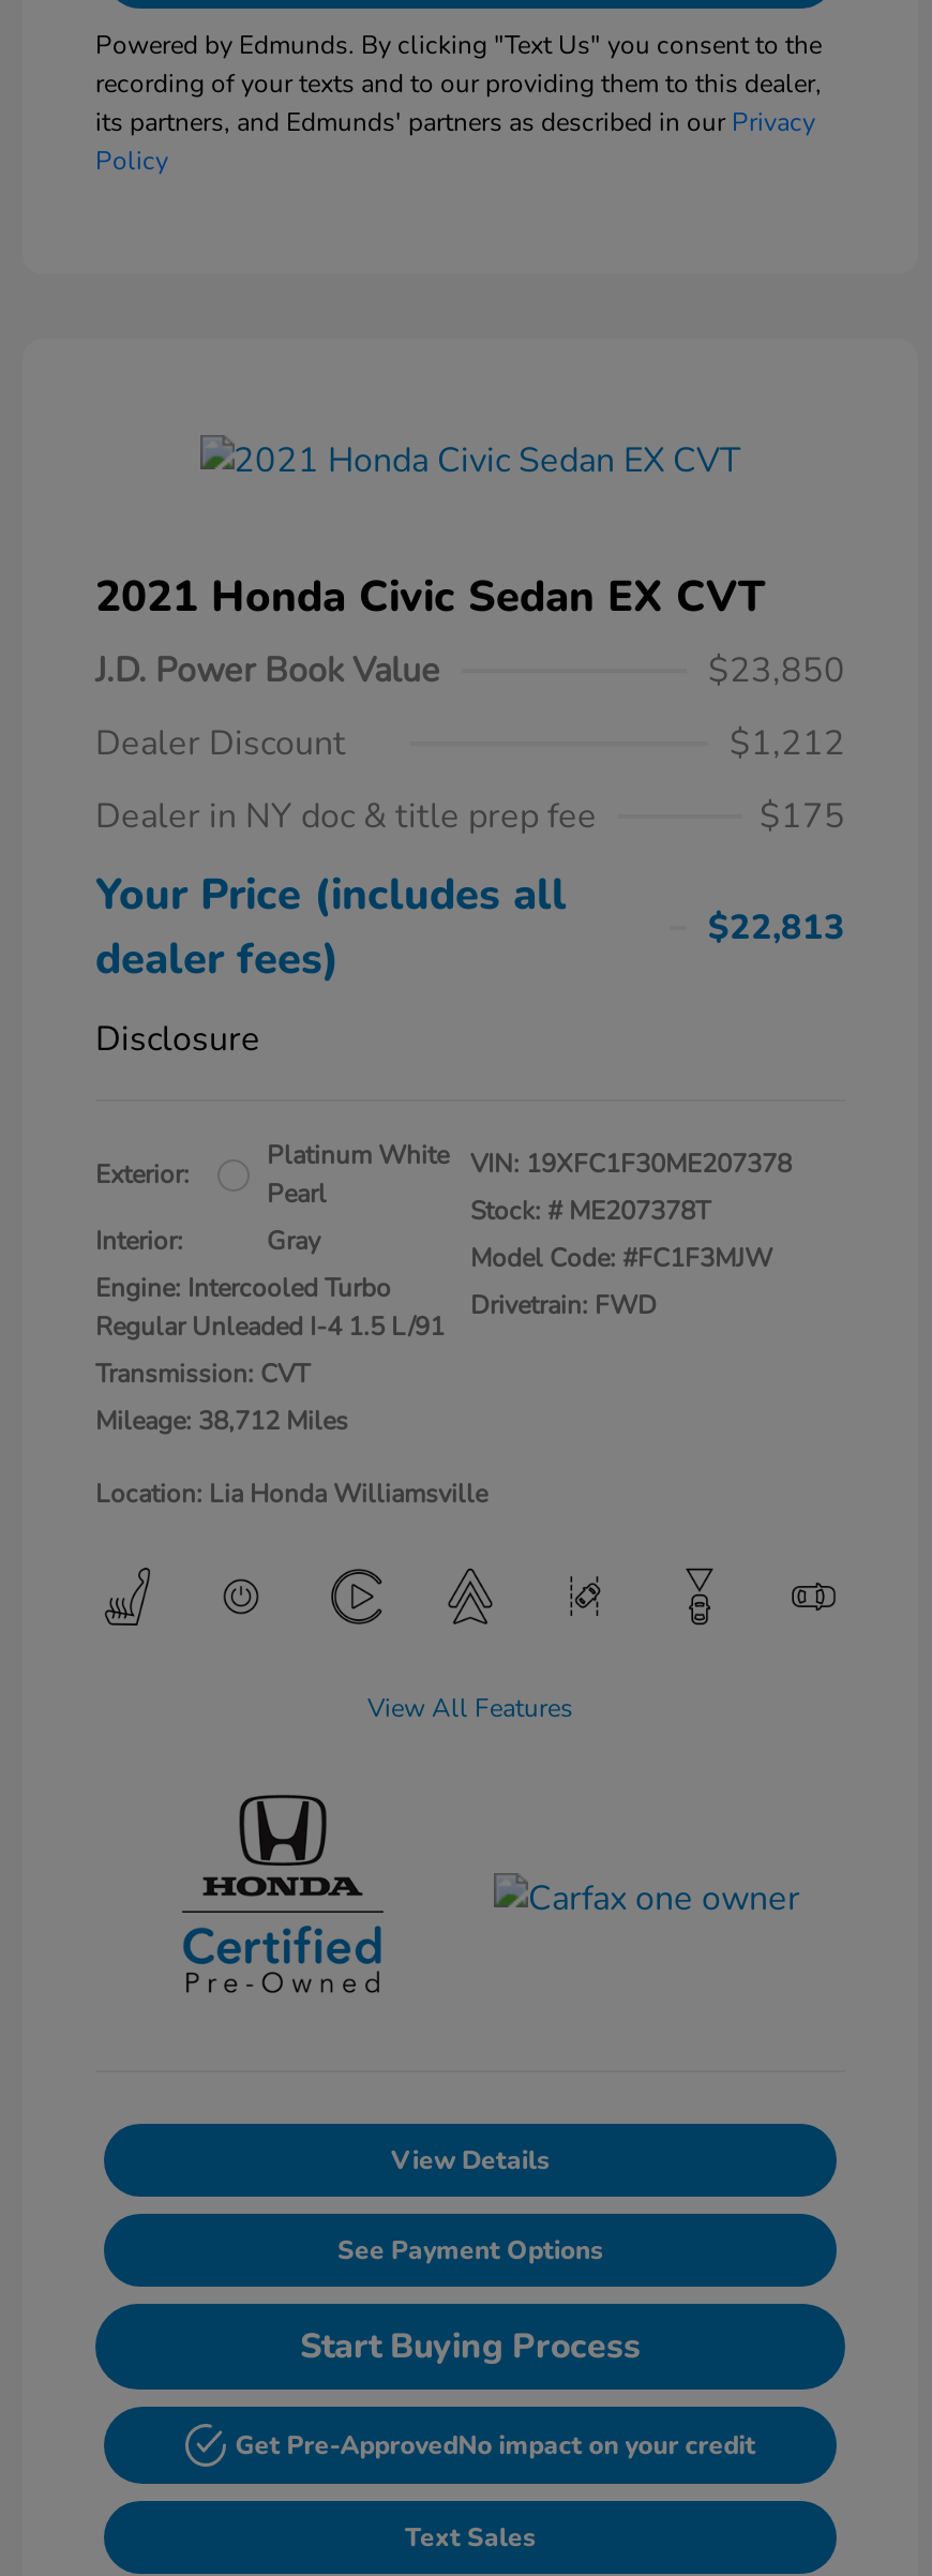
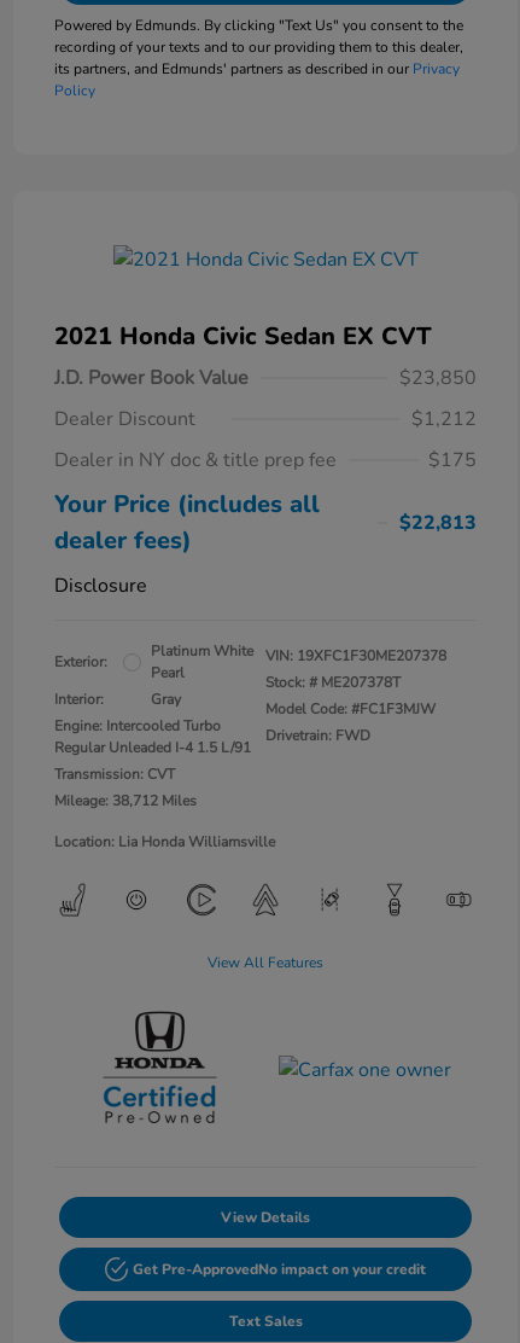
[300,2233,641,2370] See Payment Options | Start Buying Process -> none

